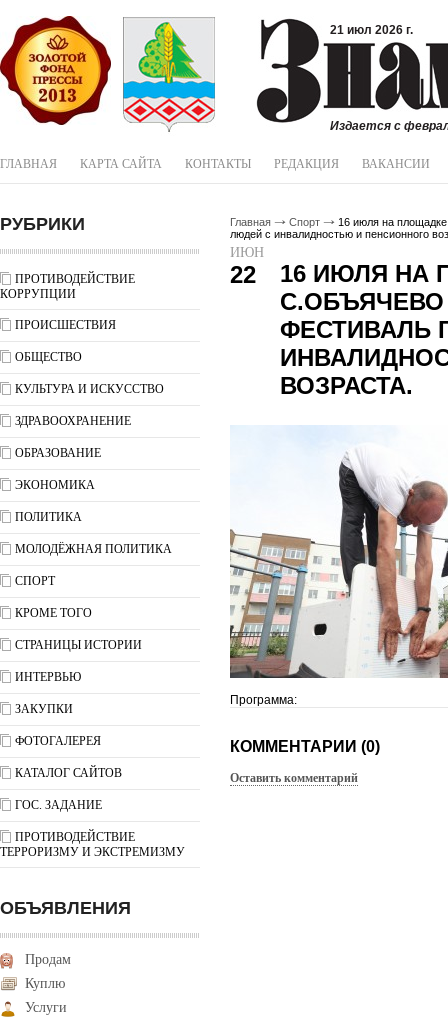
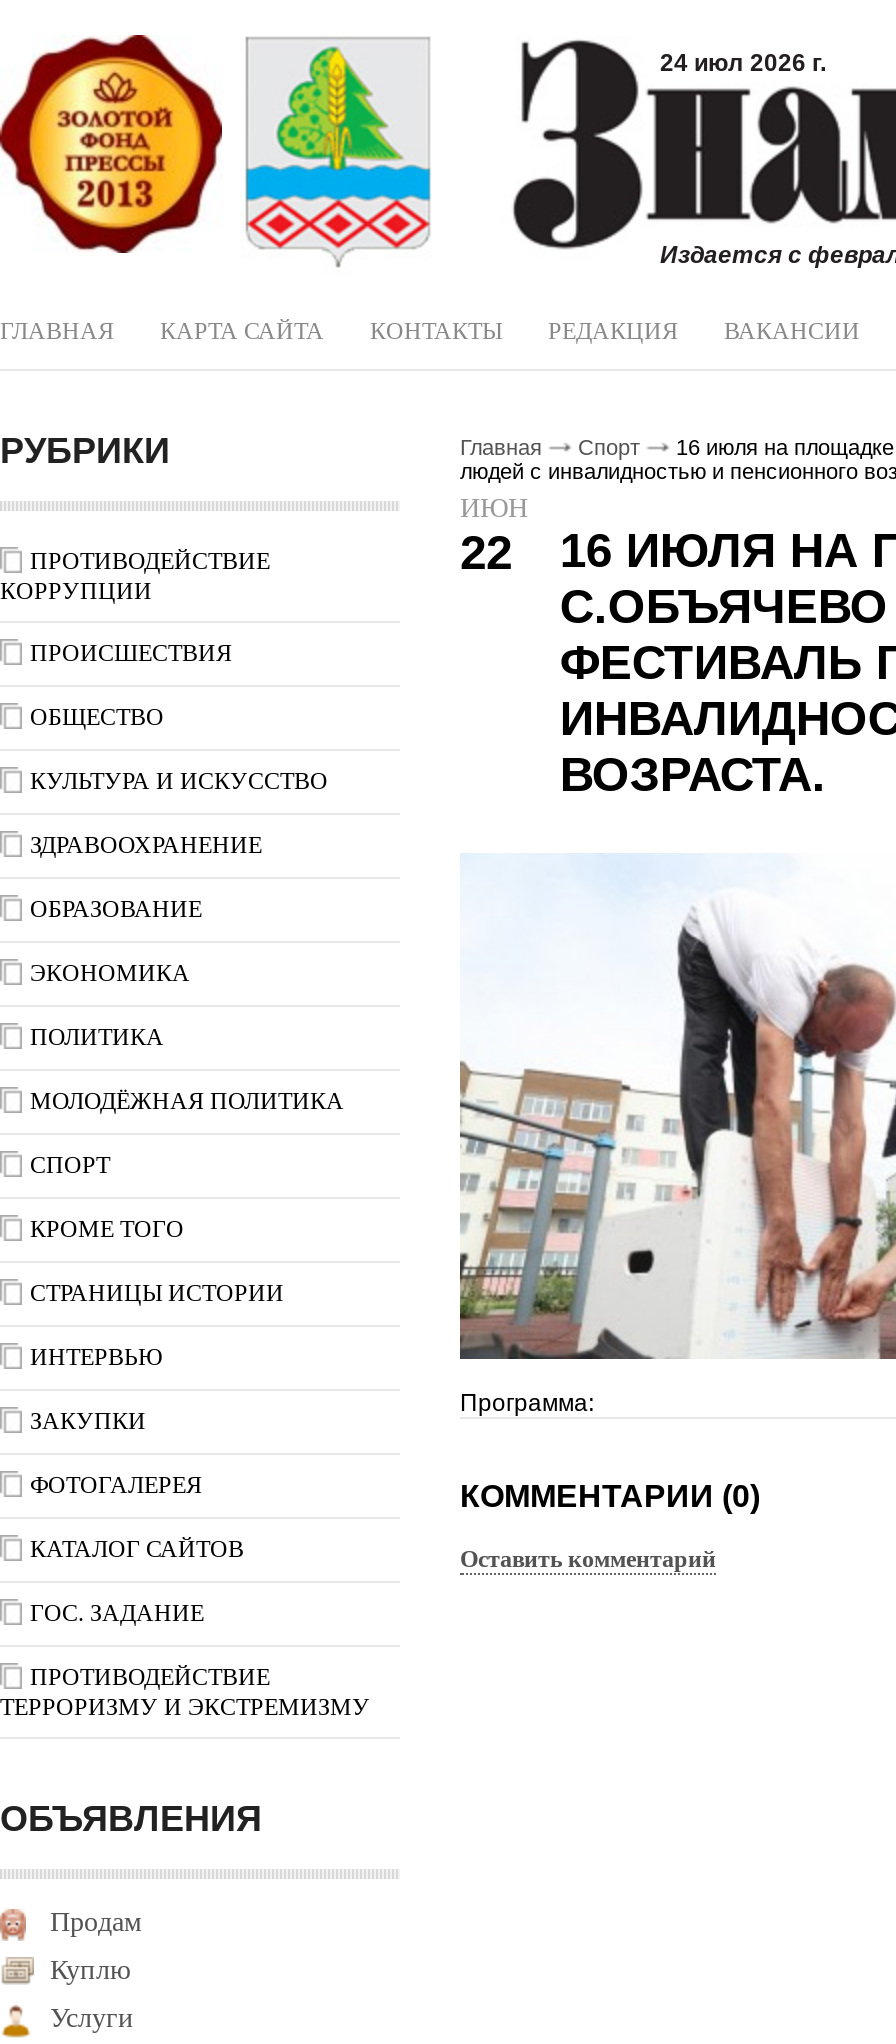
[330,23,413,37] 21 июл 2026 г. -> [660,49,826,77] 24 июл 2026 г.

